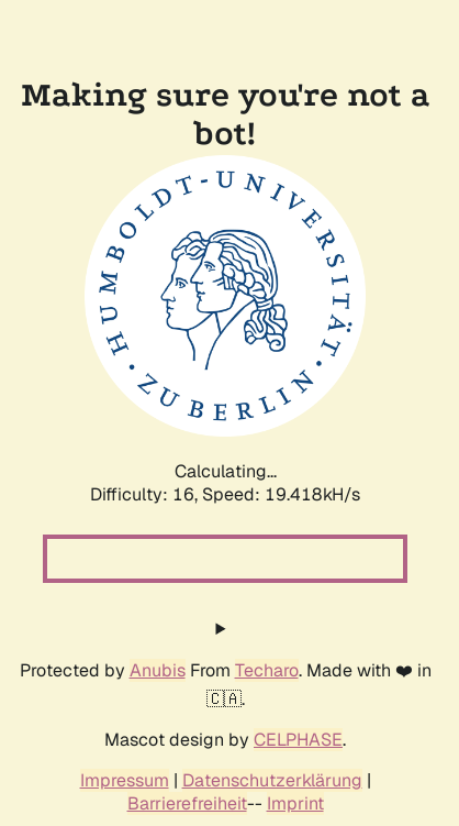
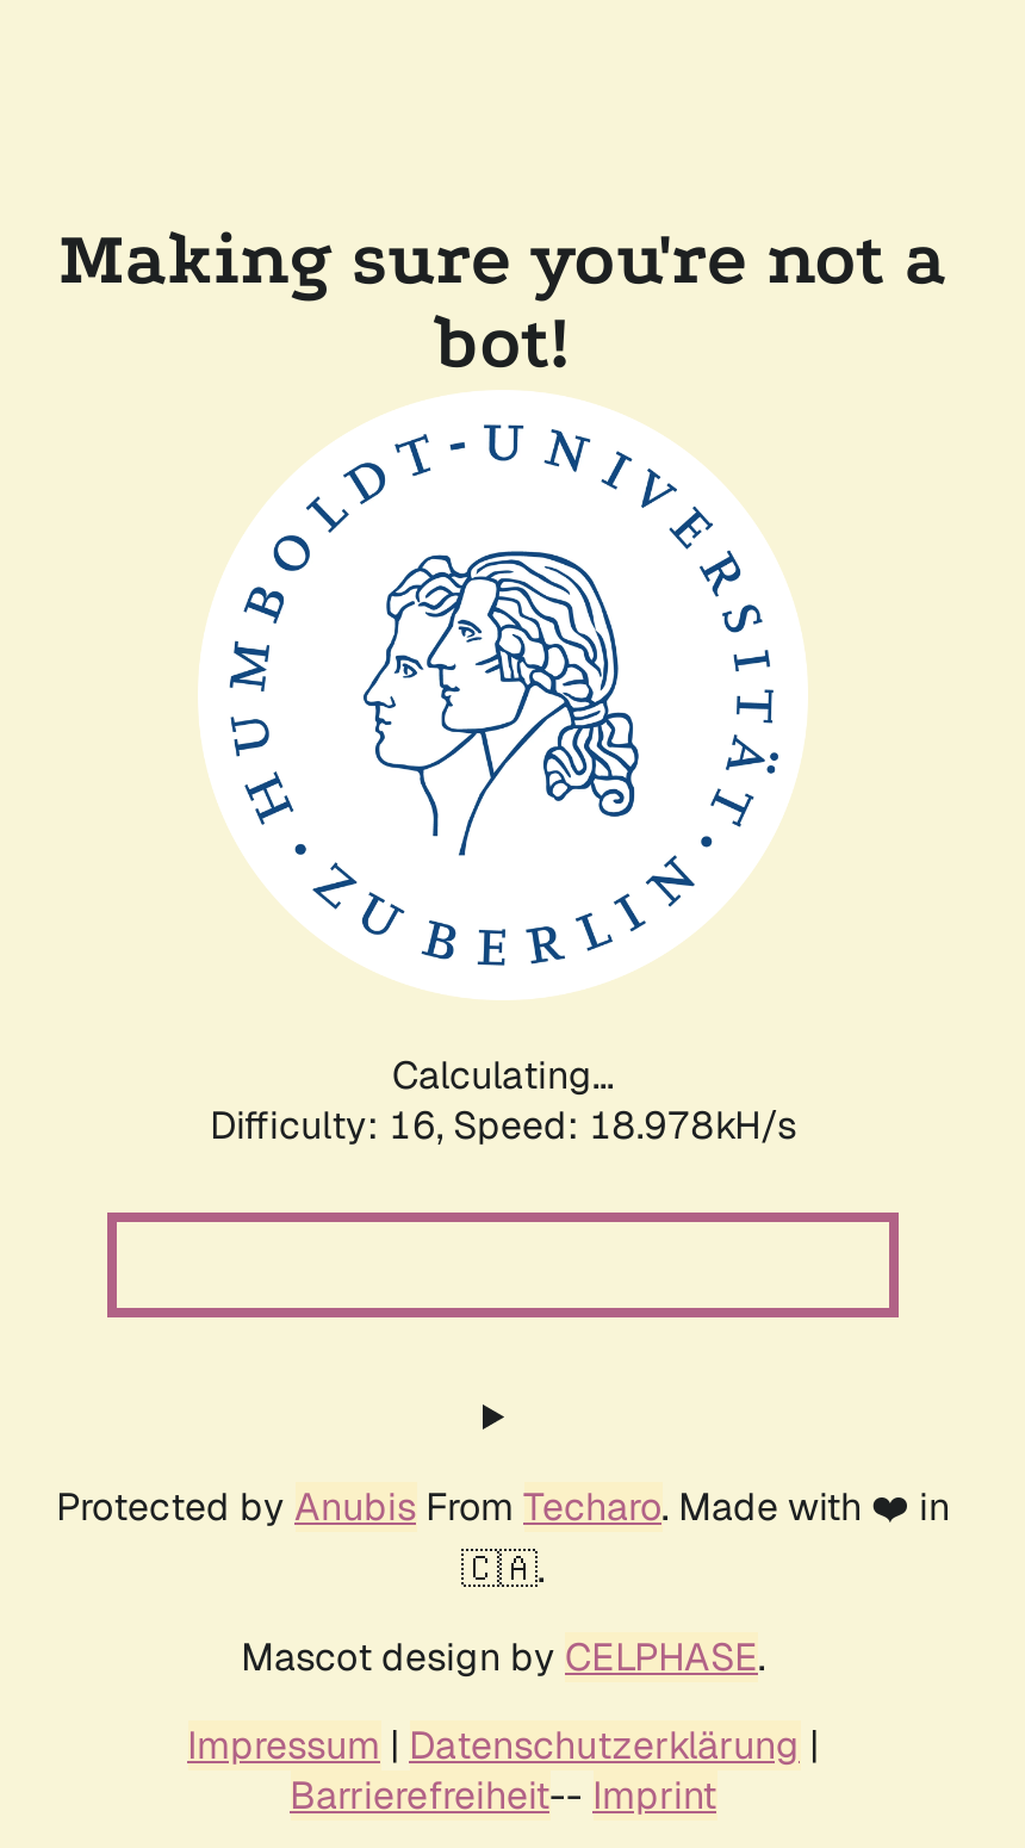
[90,483,360,506] Difficulty: 16, Speed: 19.418kH/s -> [210,1100,796,1151] Difficulty: 16, Speed: 18.978kH/s

